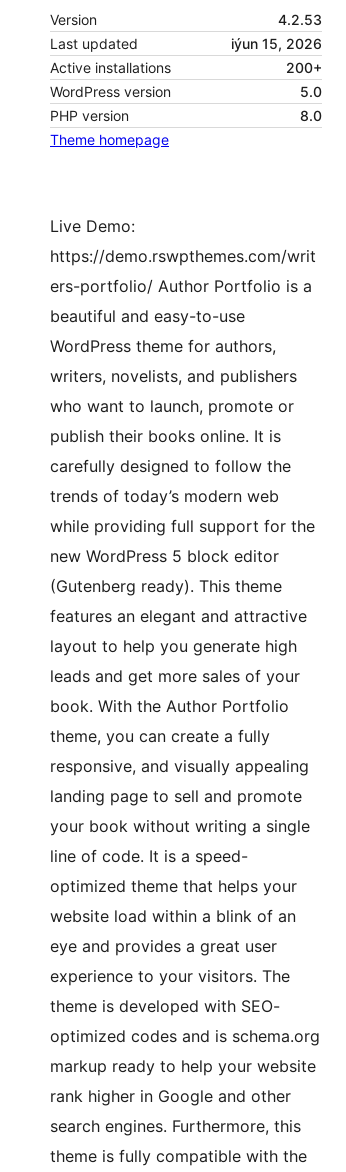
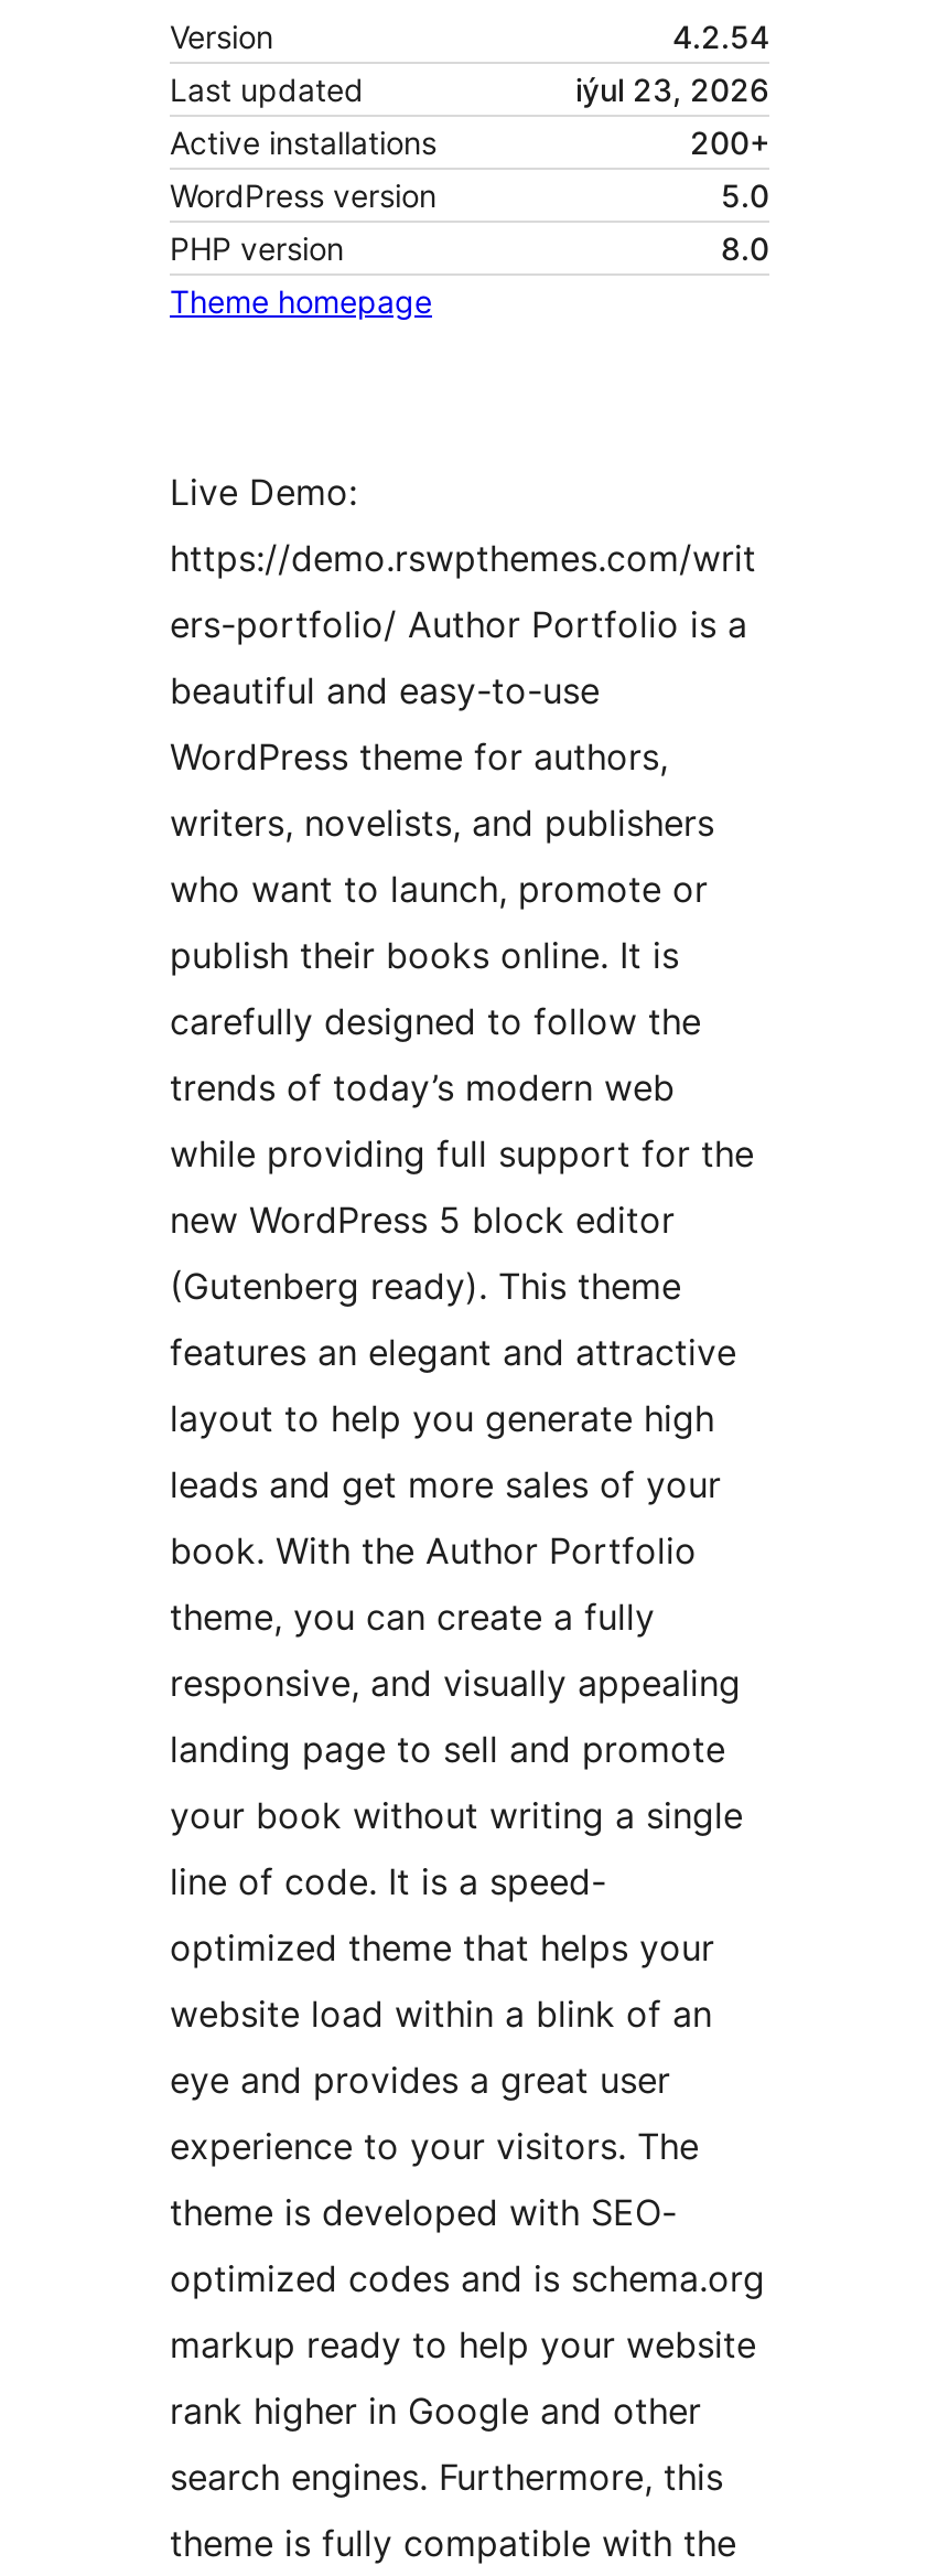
[278,11,322,28] 4.2.53 -> [672,18,769,56] 4.2.54
[231,35,322,52] iýun 15, 2026 -> [575,71,769,109] iýul 23, 2026

